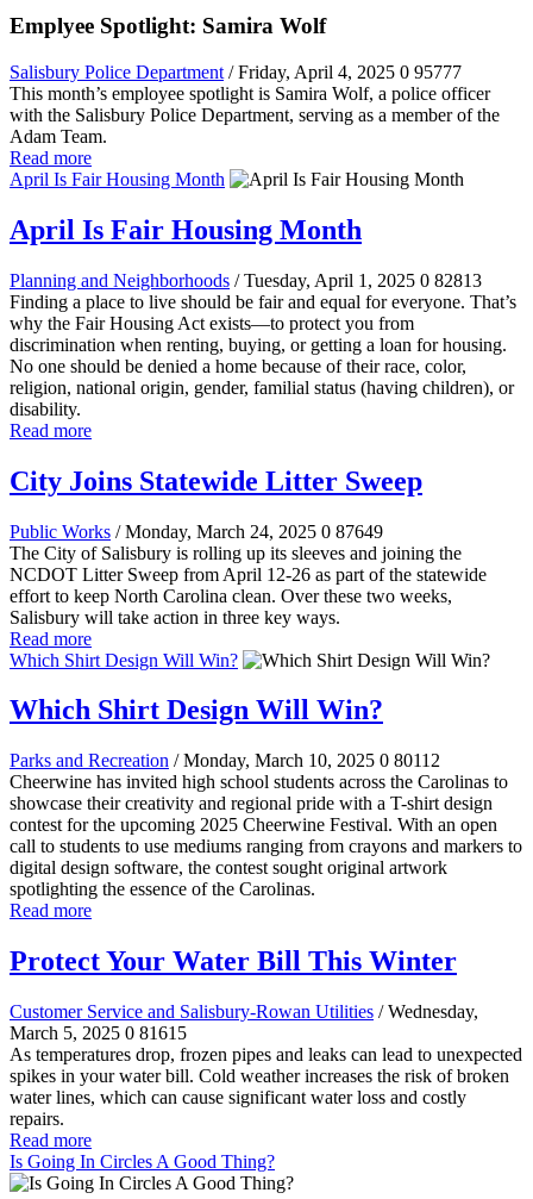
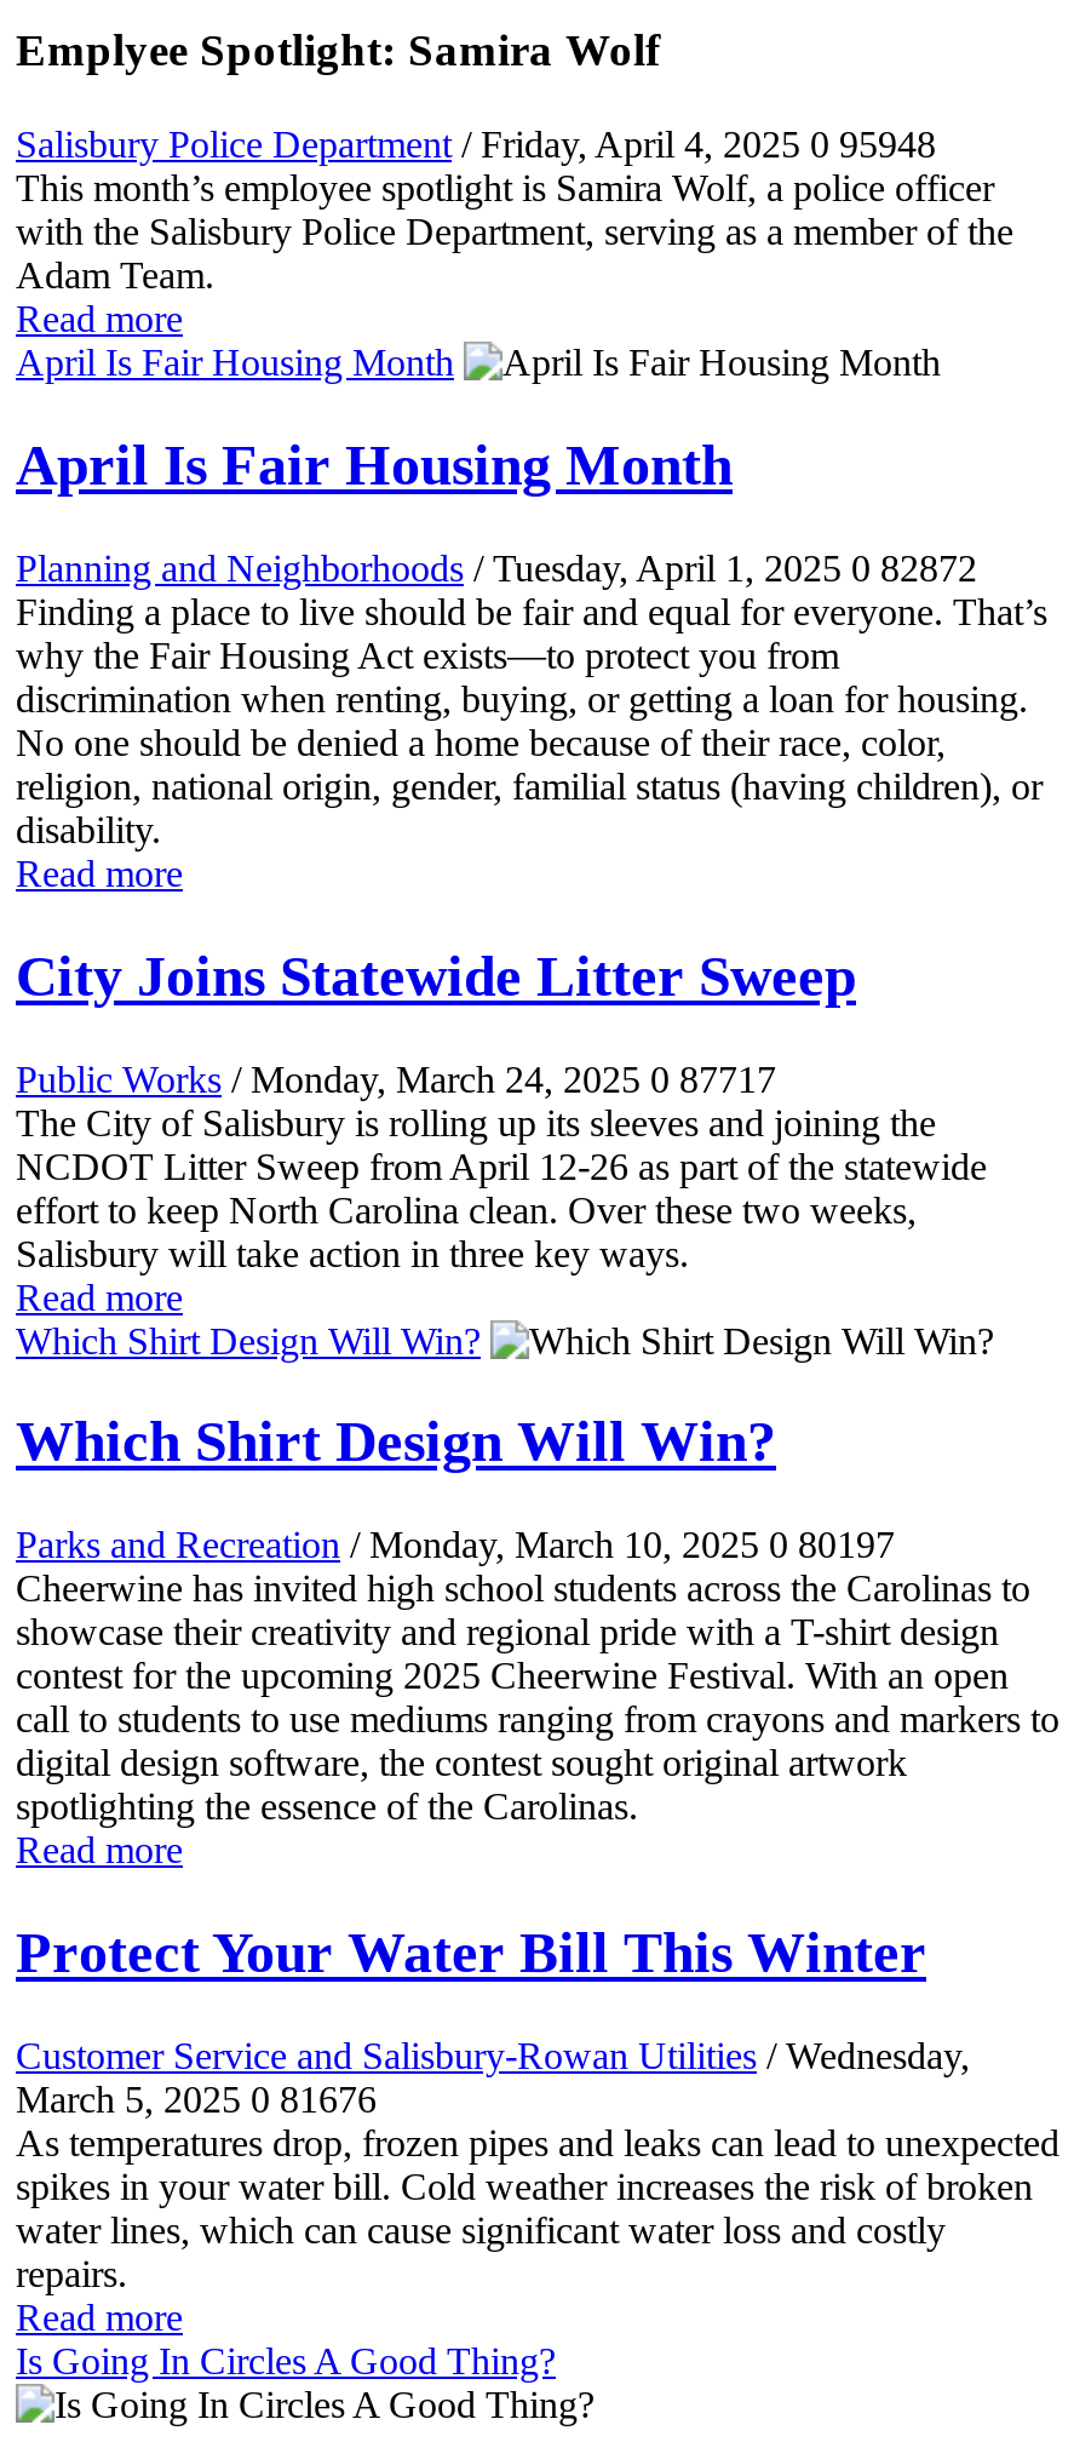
[10,62,462,82] Salisbury Police Department / Friday, April 4, 2025 0 95777 -> [16,123,936,164] Salisbury Police Department / Friday, April 4, 2025 0 95948
[10,270,482,290] Planning and Neighborhoods / Tuesday, April 1, 2025 0 82813 -> [16,547,977,588] Planning and Neighborhoods / Tuesday, April 1, 2025 0 82872
[10,521,383,541] Public Works / Monday, March 24, 2025 0 87649 -> [16,1058,776,1099] Public Works / Monday, March 24, 2025 0 87717
[10,751,440,771] Parks and Recreation / Monday, March 10, 2025 0 80112 -> [16,1525,895,1566] Parks and Recreation / Monday, March 10, 2025 0 80197
[10,1023,187,1043] March 5, 2025 0 81615 -> [16,2079,377,2120] March 5, 2025 0 81676

